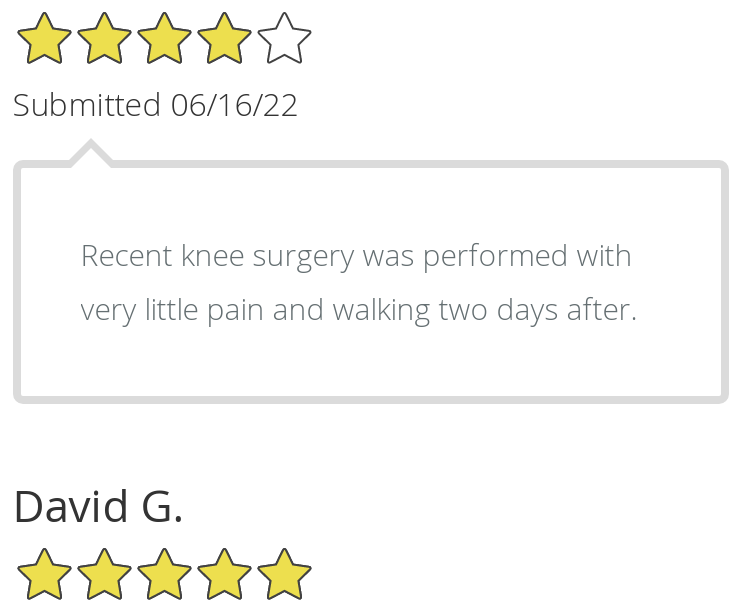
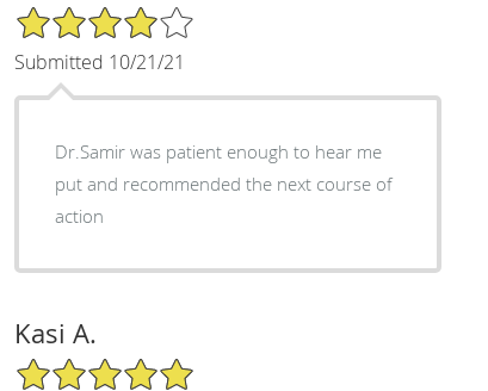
[13,81,299,125] Submitted 06/16/22 -> [14,48,185,75] Submitted 10/21/21
[81,233,639,327] Recent knee surgery was performed with | very little pain and walking two days after. -> [55,139,392,227] Dr.Samir was patient enough to hear me | put and recommended the next course of | action
[13,475,185,533] David G. -> [14,315,96,350] Kasi A.

